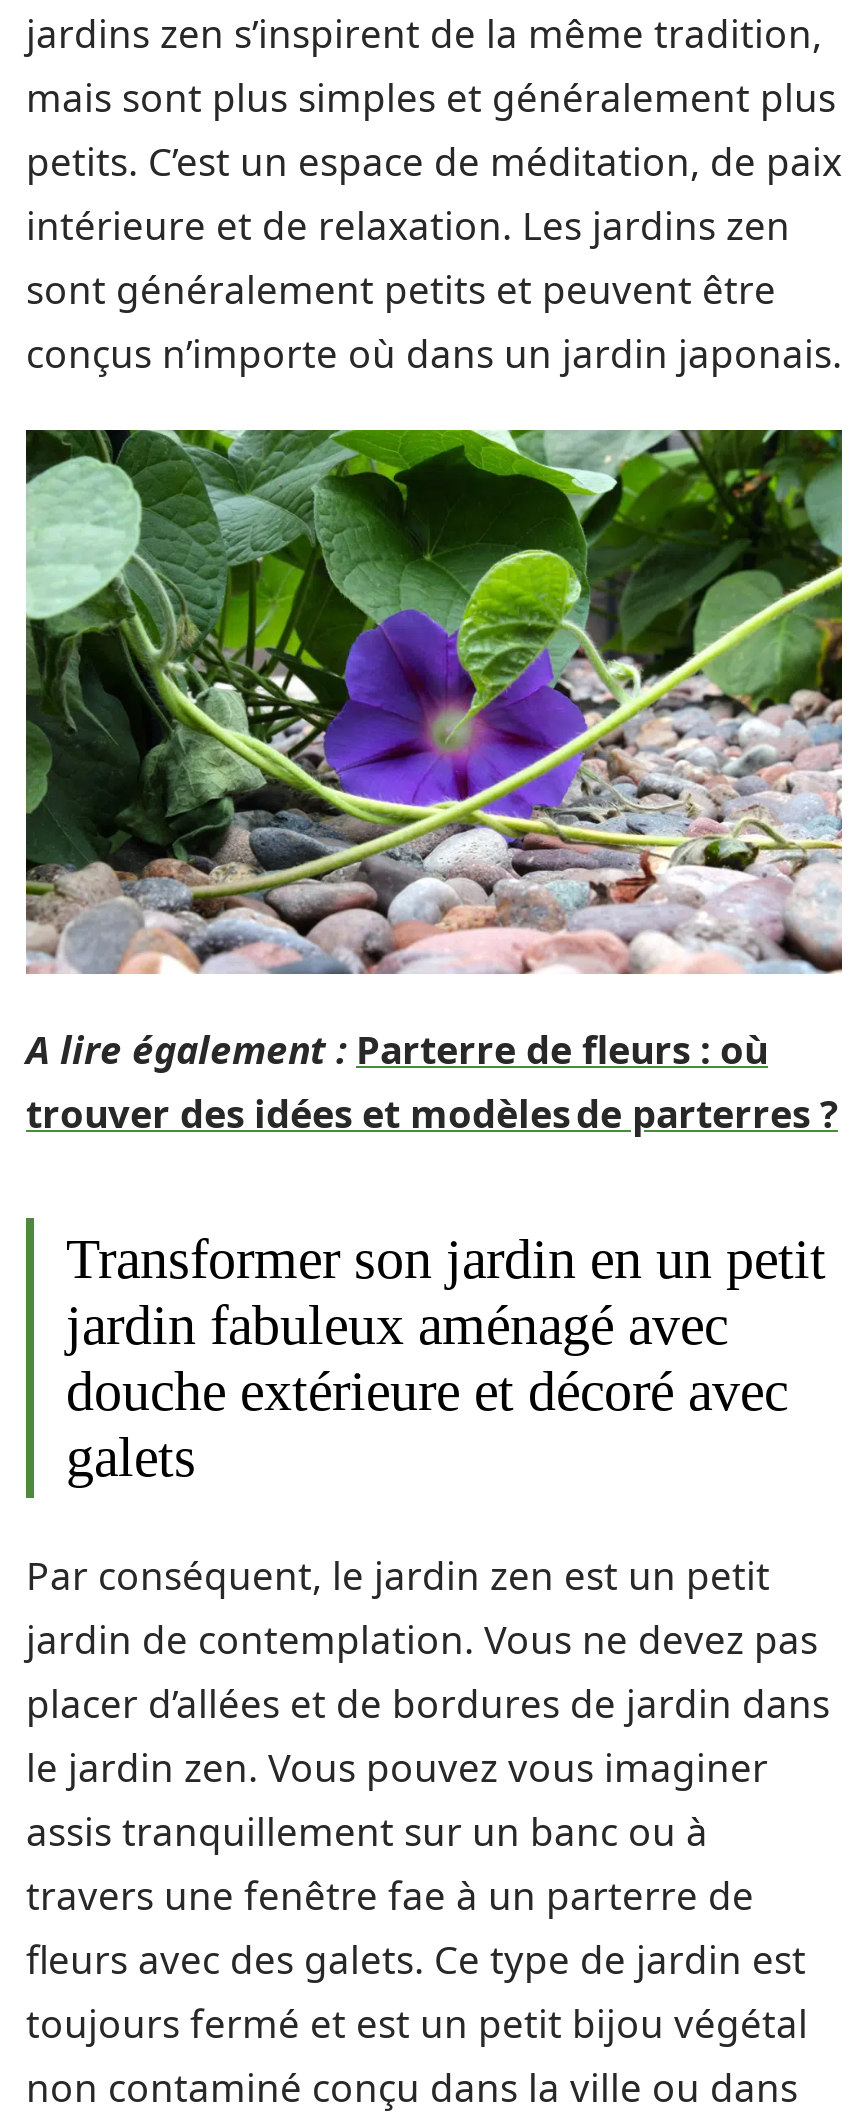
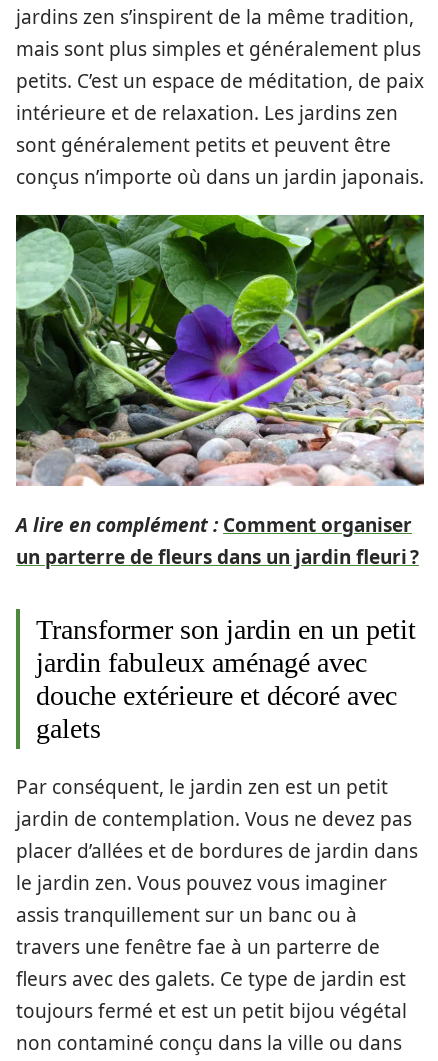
[26,1024,838,1140] A lire également : Parterre de fleurs : où | trouver des idées et modèles de parterres ? -> [16,512,419,570] A lire en complément : Comment organiser | un parterre de fleurs dans un jardin fleuri ?

